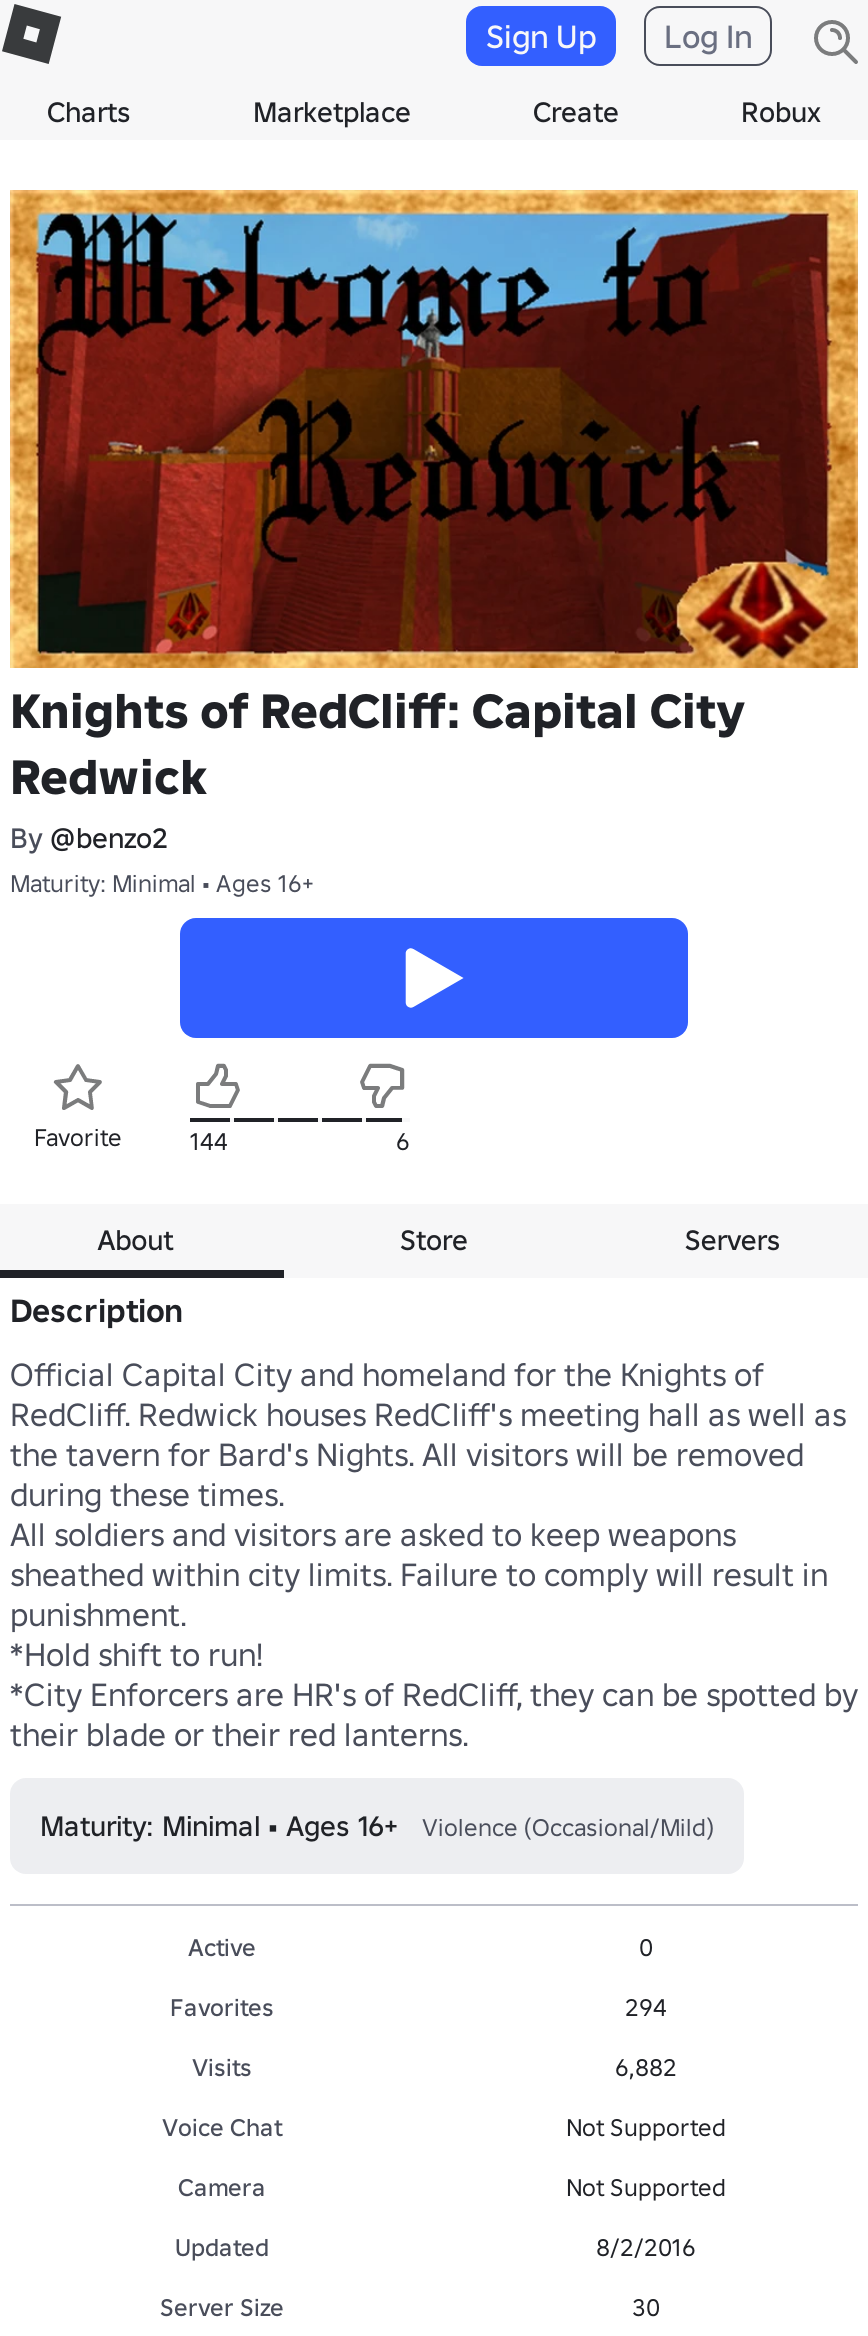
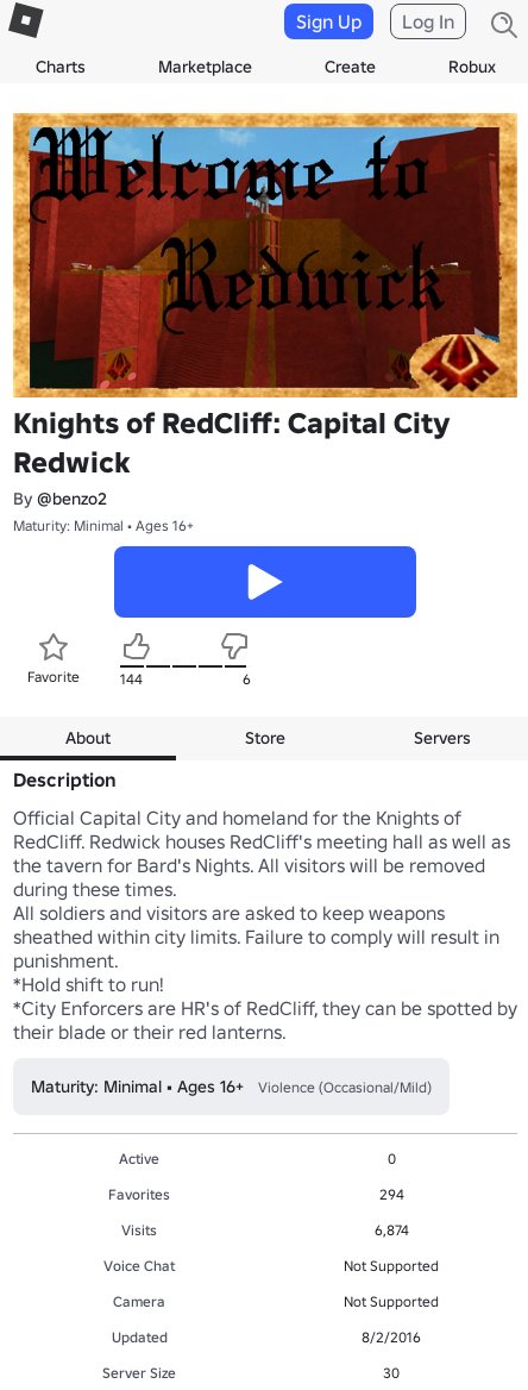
[615,2051,677,2081] 6,882 -> [374,1220,408,1238] 6,874

